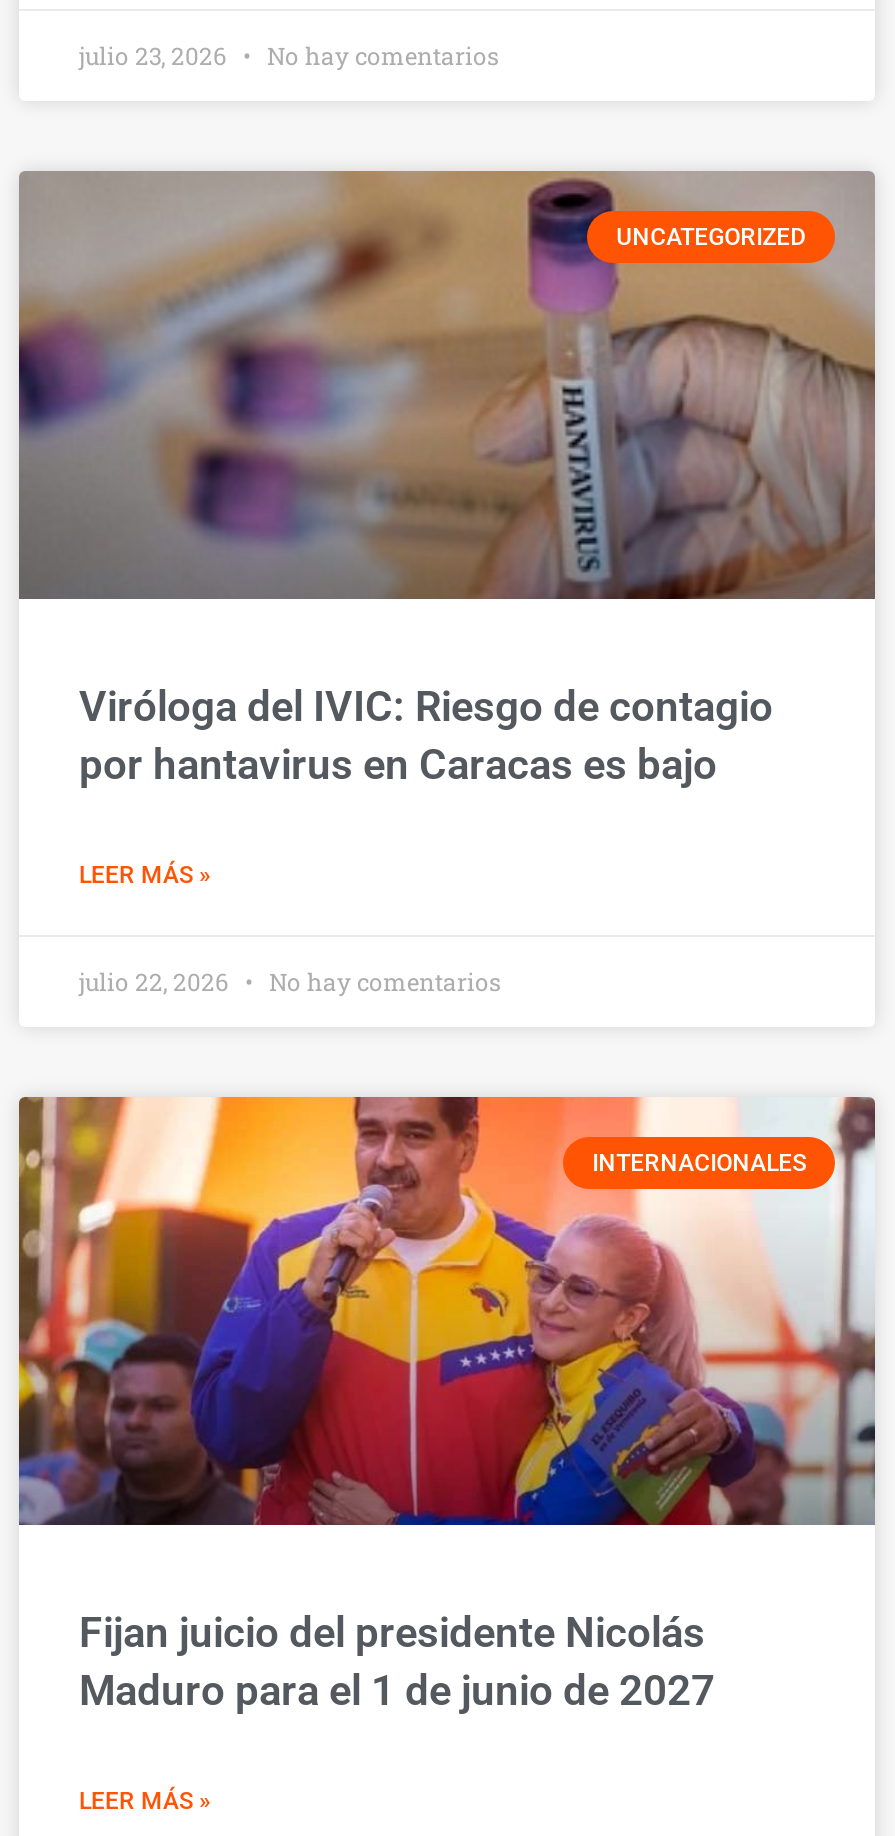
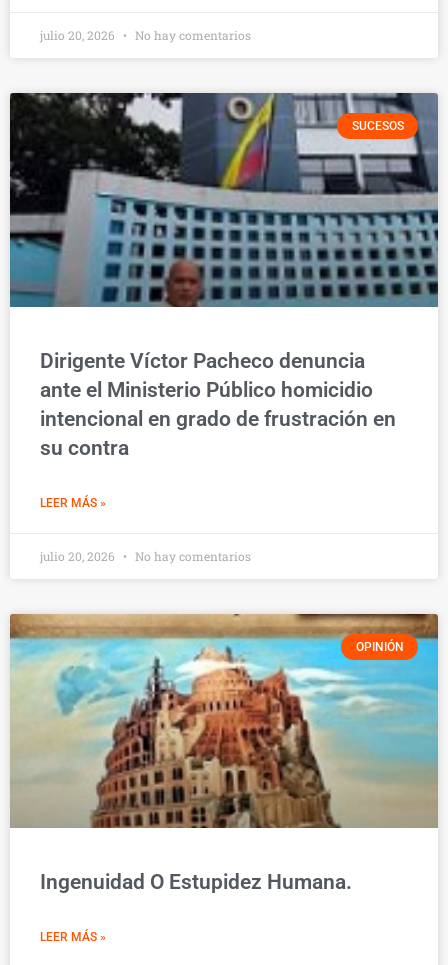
[79,39,499,71] julio 23, 2026 No hay comentarios -> [40,27,251,43] julio 20, 2026 No hay comentarios
[19,169,875,599] [image] | UNCATEGORIZED -> [10,92,439,308] [image] | SUCESOS
[79,683,773,789] Viróloga del IVIC: Riesgo de contagio | por hantavirus en Caracas es bajo -> [40,349,396,460] Dirigente Víctor Pacheco denuncia | ante el Ministerio Público homicidio | intencional en grado de frustración en | su contra
moved [79,861,501,997] -> [40,496,251,564]: LEER MÁS » | No hay comentarios
[79,965,501,997] julio 22, 2026 No hay comentarios -> [40,548,251,564] julio 20, 2026 No hay comentarios
[17,1095,877,1527] [image] | INTERNACIONALES -> [10,614,439,829] [image] | OPINIÓN
[79,1609,715,1715] Fijan juicio del presidente Nicolás | Maduro para el 1 de junio de 2027 -> [40,870,352,894] Ingenuidad O Estupidez Humana.

